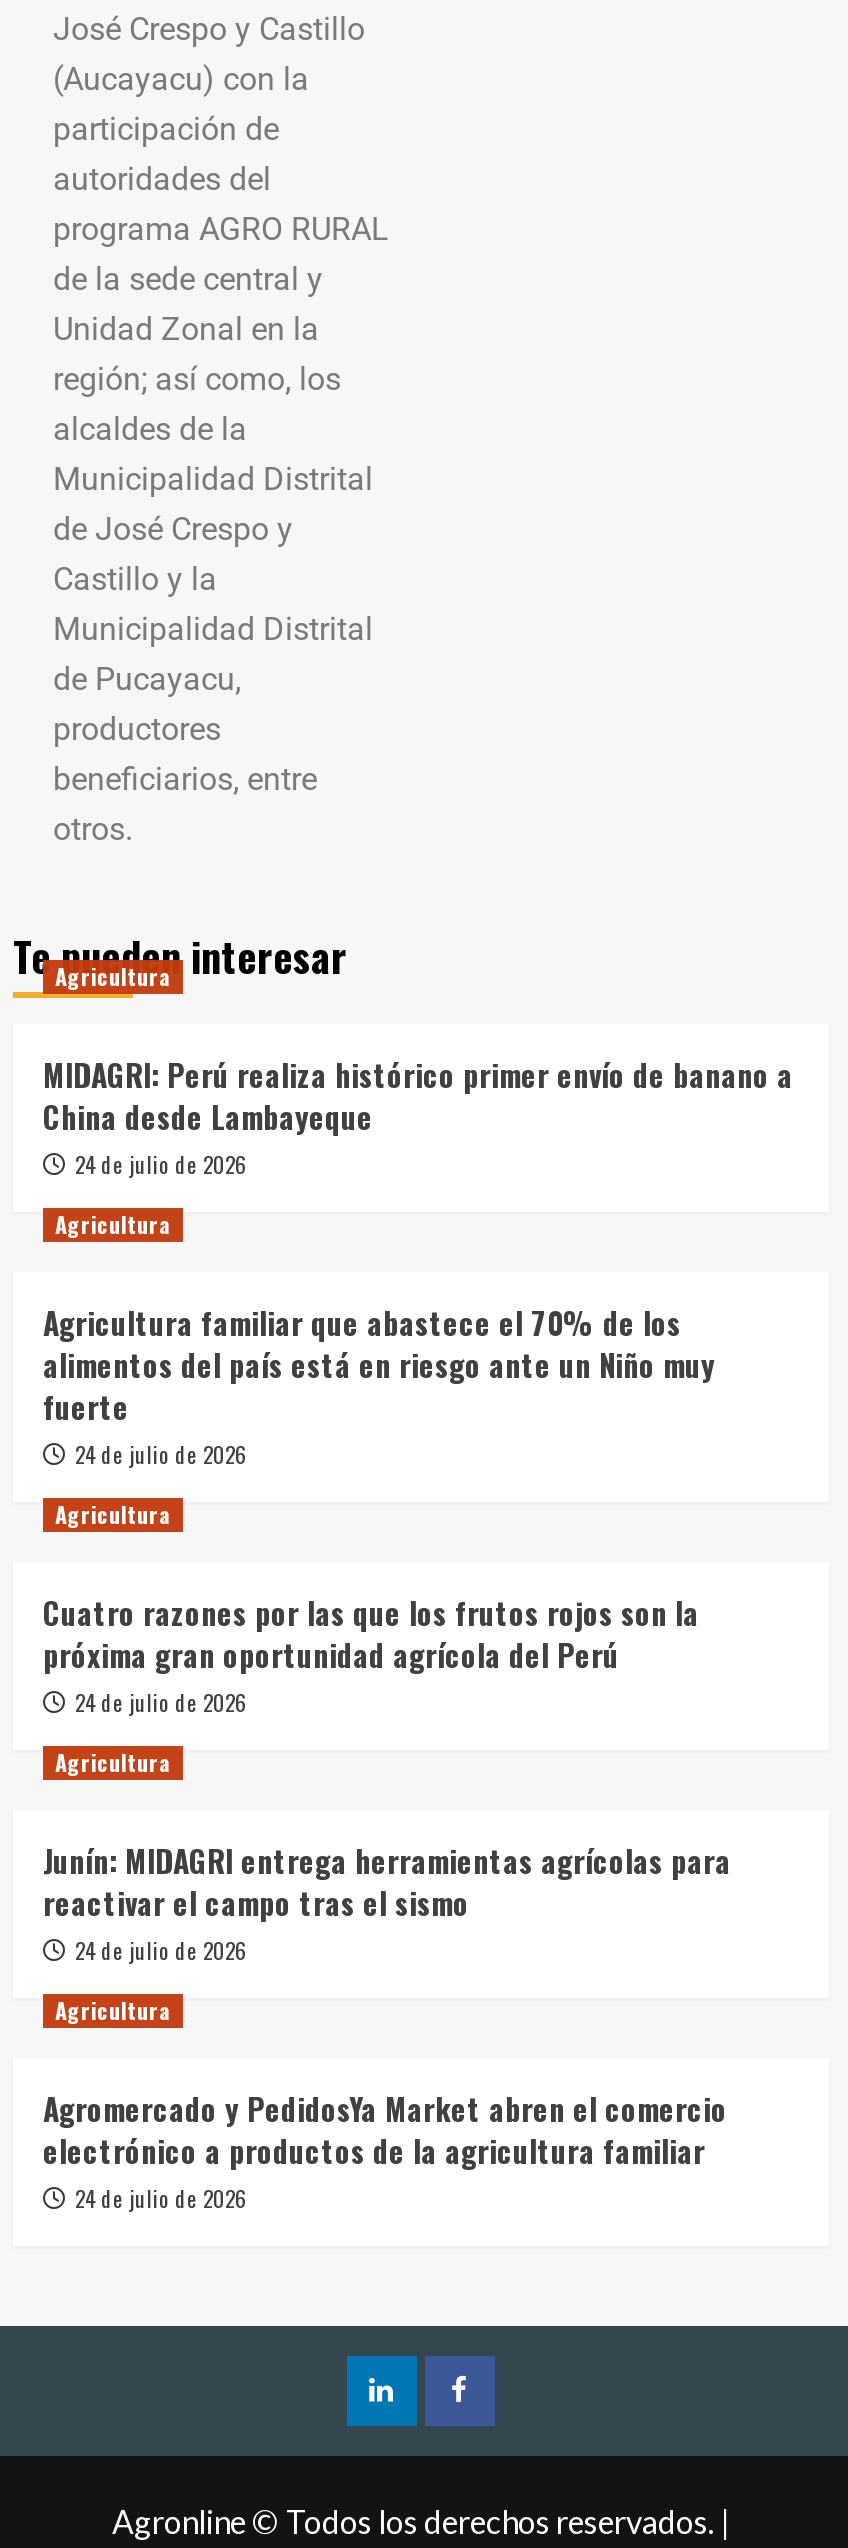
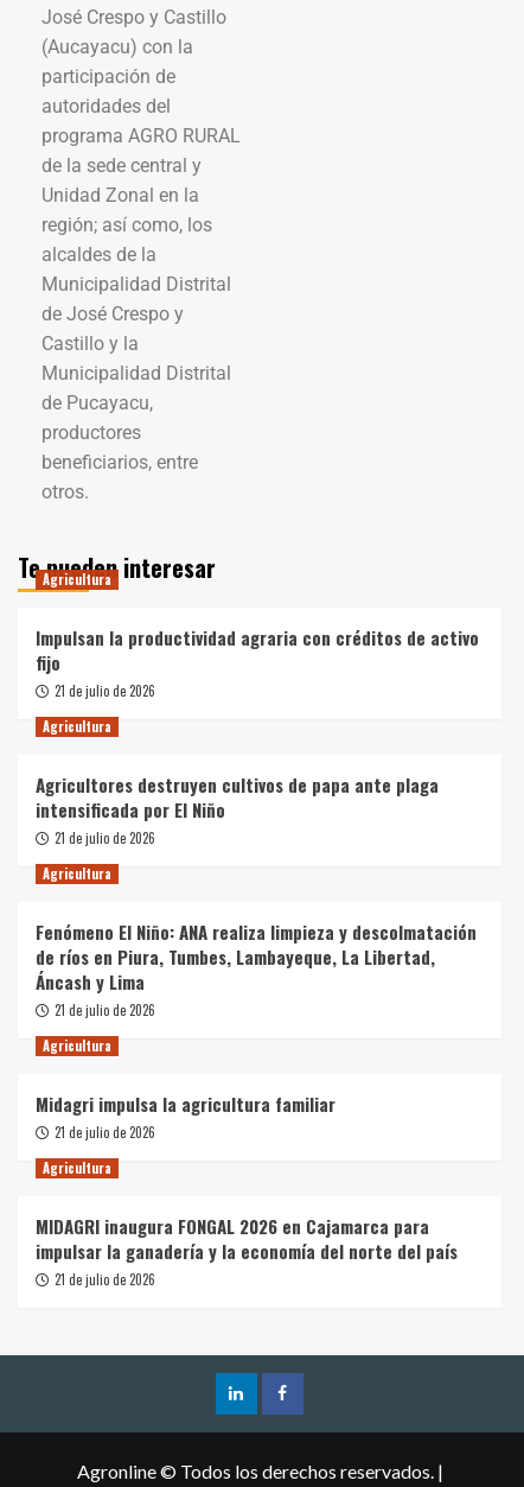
[43,1051,793,1179] MIDAGRI: Perú realiza histórico primer envío de banano a | China desde Lambayeque | 24 de julio de 2026 -> [36,624,479,700] Impulsan la productividad agraria con créditos de activo | fijo | 21 de julio de 2026
[43,1299,715,1469] Agricultura familiar que abastece el 70% de los | alimentos del país está en riesgo ante un Niño muy | fuerte | 24 de julio de 2026 -> [36,771,439,847] Agricultores destruyen cultivos de papa ante plaga | intensificada por El Niño | 21 de julio de 2026
[43,1589,699,1717] Cuatro razones por las que los frutos rojos son la | próxima gran oportunidad agrícola del Perú | 24 de julio de 2026 -> [36,918,477,1019] Fenómeno El Niño: ANA realiza limpieza y descolmatación | de ríos en Piura, Tumbes, Lambayeque, La Libertad, | Áncash y Lima | 21 de julio de 2026
[43,1837,731,1965] Junín: MIDAGRI entrega herramientas agrícolas para | reactivar el campo tras el sismo | 24 de julio de 2026 -> [36,1090,336,1141] Midagri impulsa la agricultura familiar | 21 de julio de 2026
[43,2085,727,2213] Agromercado y PedidosYa Market abren el comercio | electrónico a productos de la agricultura familiar | 24 de julio de 2026 -> [36,1212,458,1288] MIDAGRI inaugura FONGAL 2026 en Cajamarca para | impulsar la ganadería y la economía del norte del país | 21 de julio de 2026

